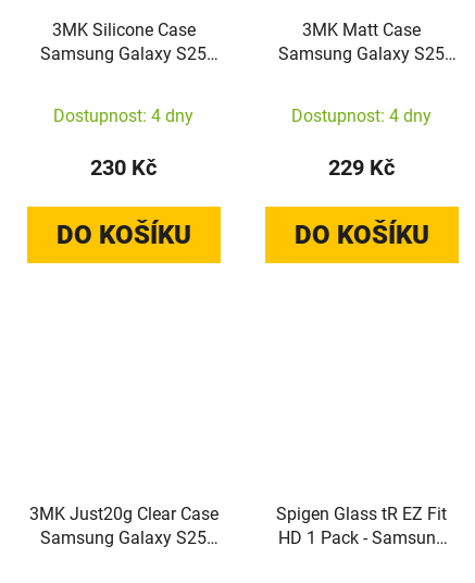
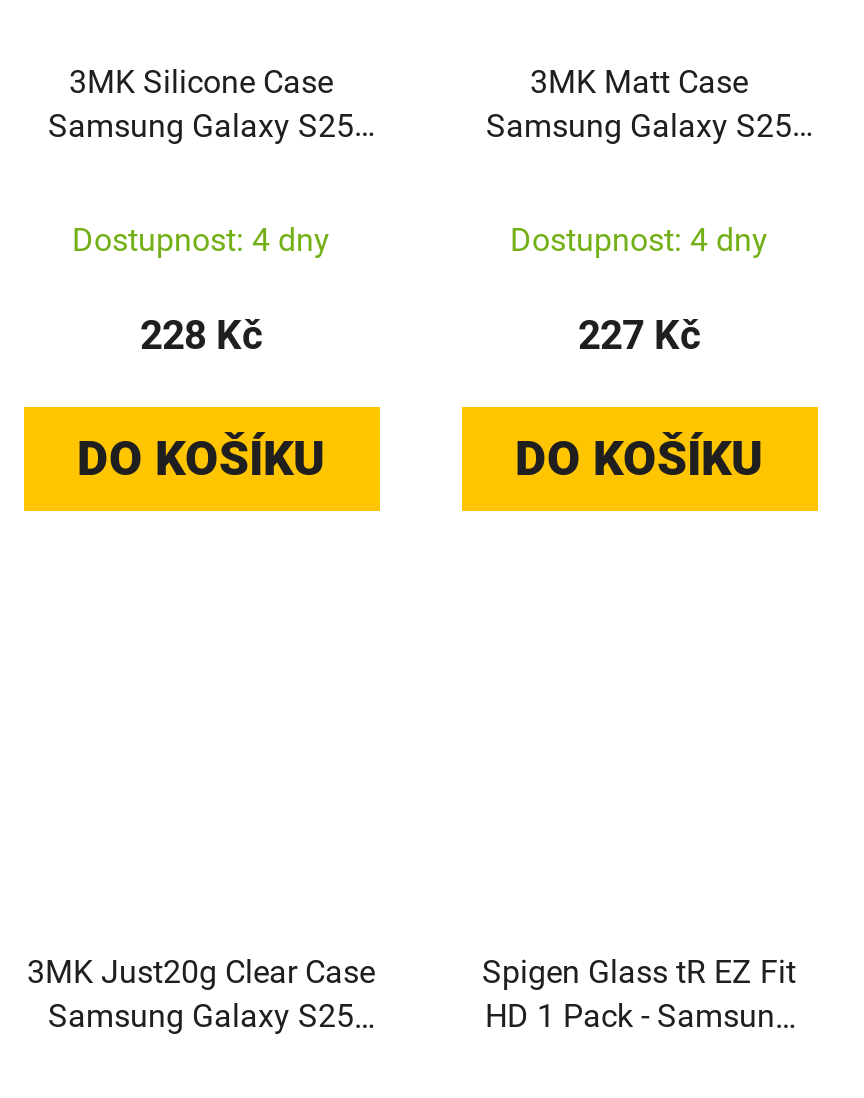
[90,154,157,180] 230 Kč -> [140,310,262,358] 228 Kč
[328,154,395,180] 229 Kč -> [578,310,700,358] 227 Kč

